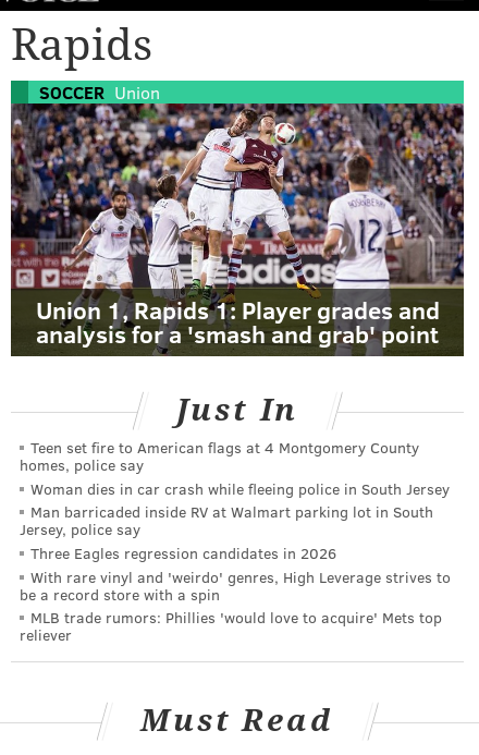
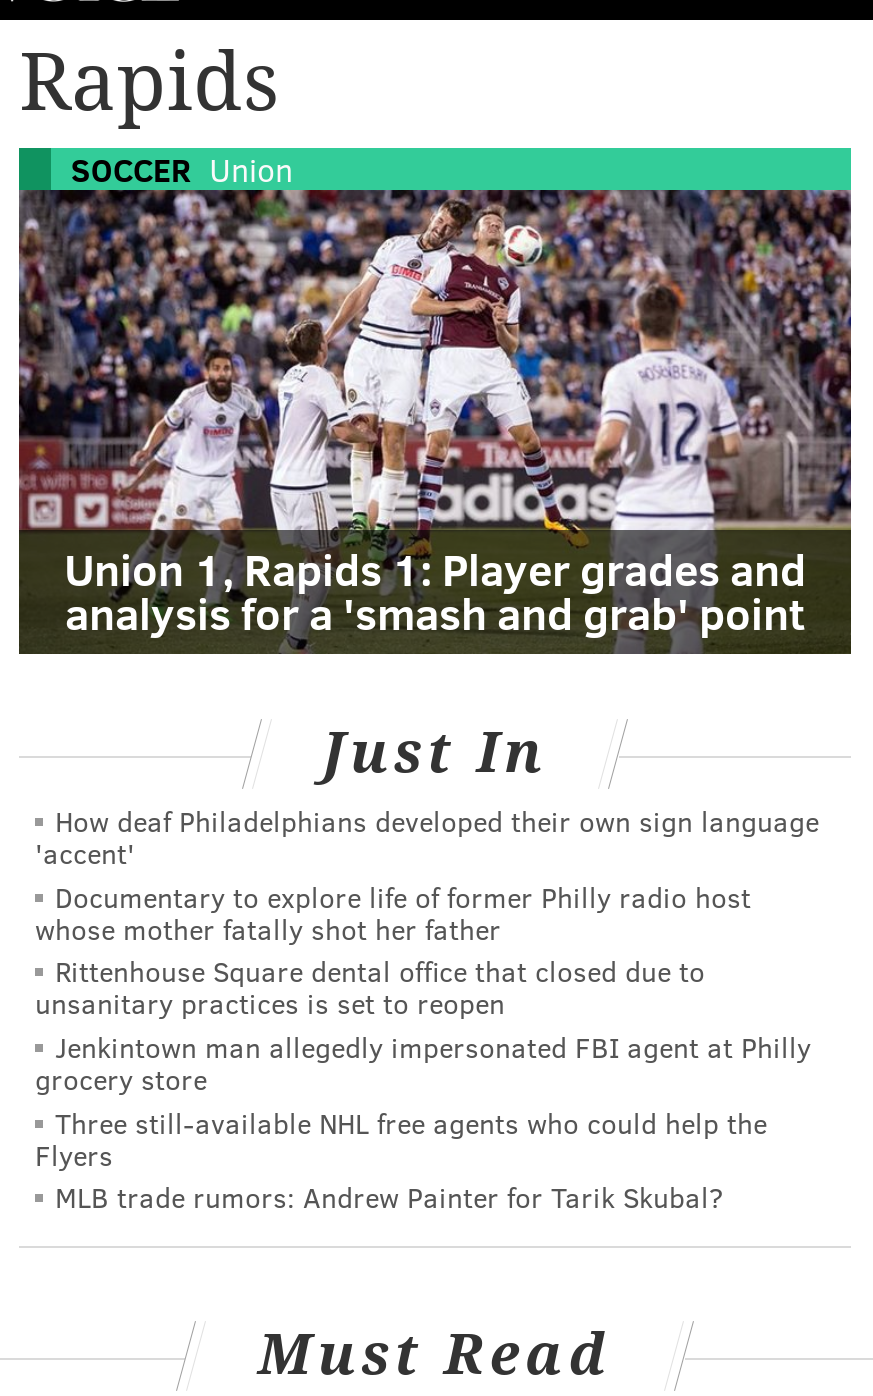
[20,437,451,645] Teen set fire to American flags at 4 Montgomery County | homes, police say | Woman dies in car crash while fleeing police in South Jersey | Man barricaded inside RV at Walmart parking lot in South | Jersey, police say | Three Eagles regression candidates in 2026 | With rare vinyl and 'weirdo' genres, High Leverage strives to | be a record store with a spin | MLB trade rumors: Phillies 'would love to acquire' Mets top | reliever -> [35,802,819,1216] How deaf Philadelphians developed their own sign language | 'accent' | Documentary to explore life of former Philly radio host | whose mother fatally shot her father | Rittenhouse Square dental office that closed due to | unsanitary practices is set to reopen | Jenkintown man allegedly impersonated FBI agent at Philly | grocery store | Three still-available NHL free agents who could help the | Flyers | MLB trade rumors: Andrew Painter for Tarik Skubal?

